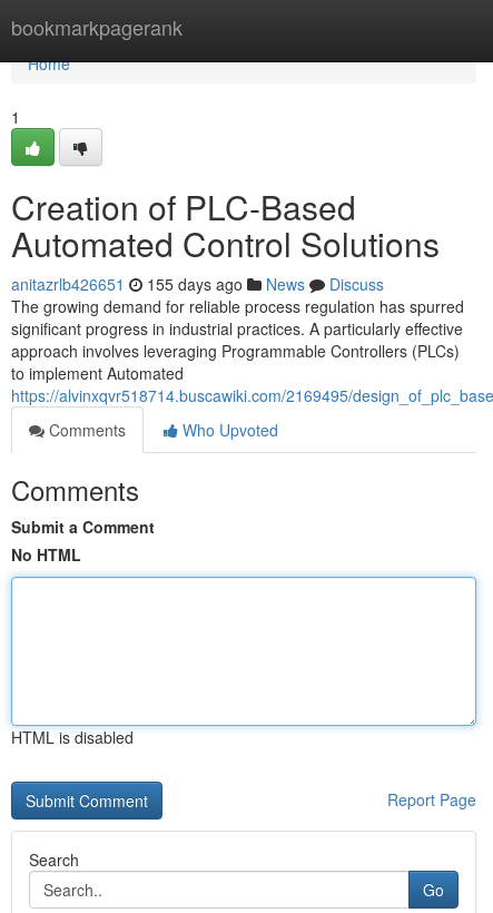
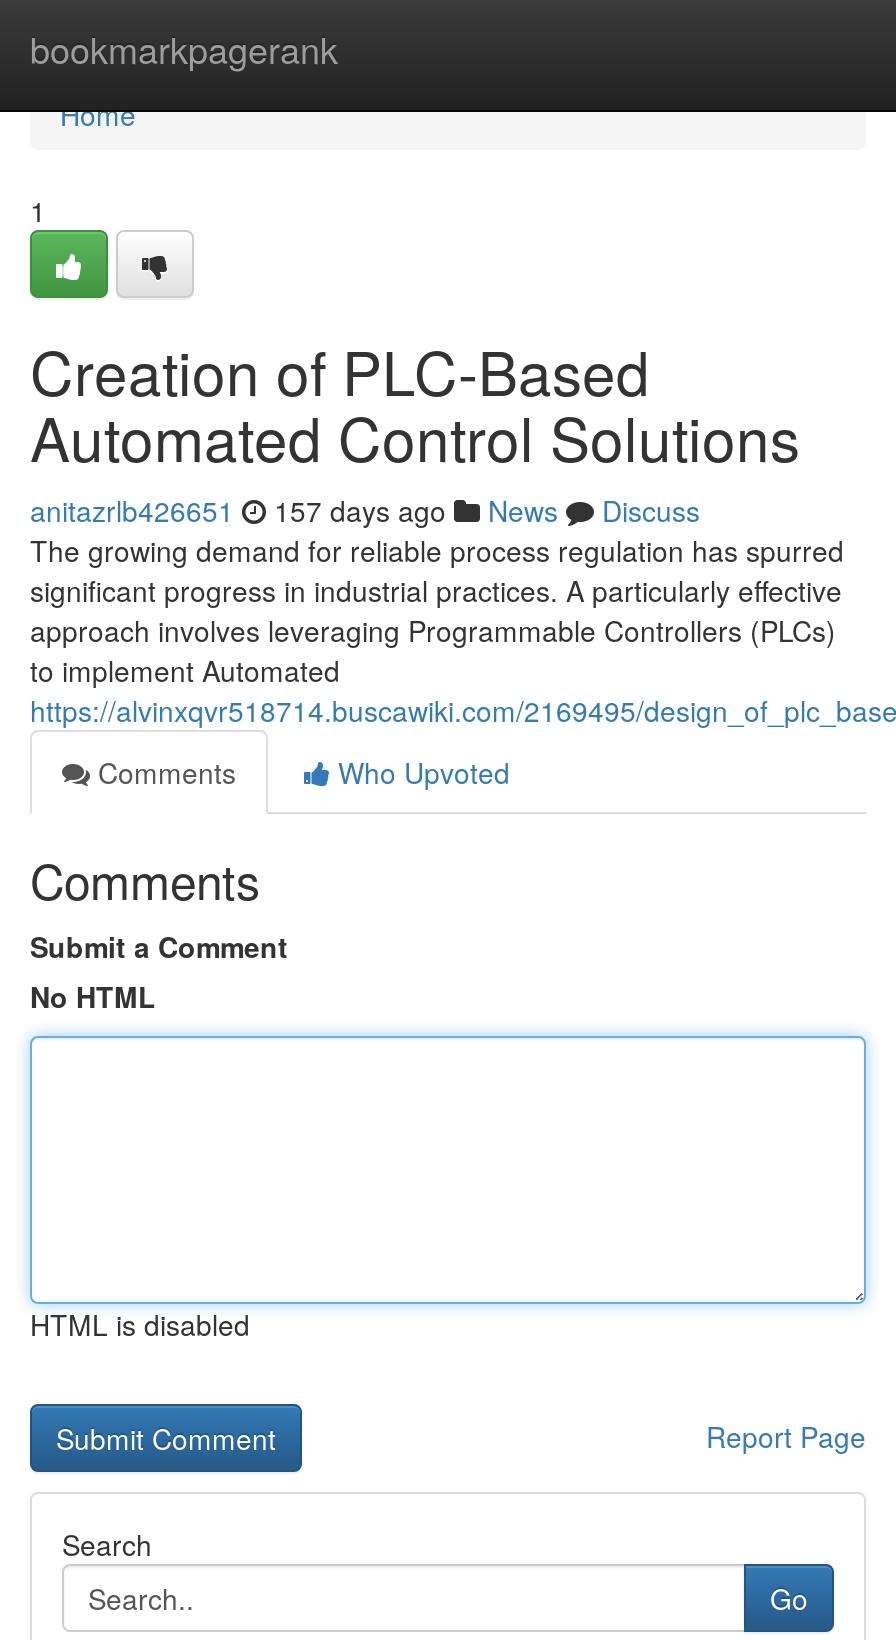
[11,273,384,295] anitazrlb426651 155 days ago News Discuss -> [30,490,700,530] anitazrlb426651 157 days ago News Discuss

